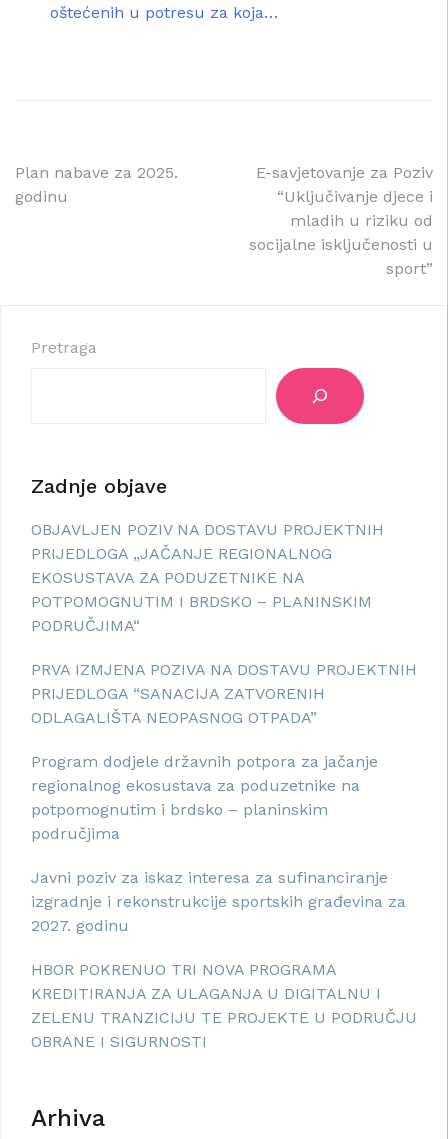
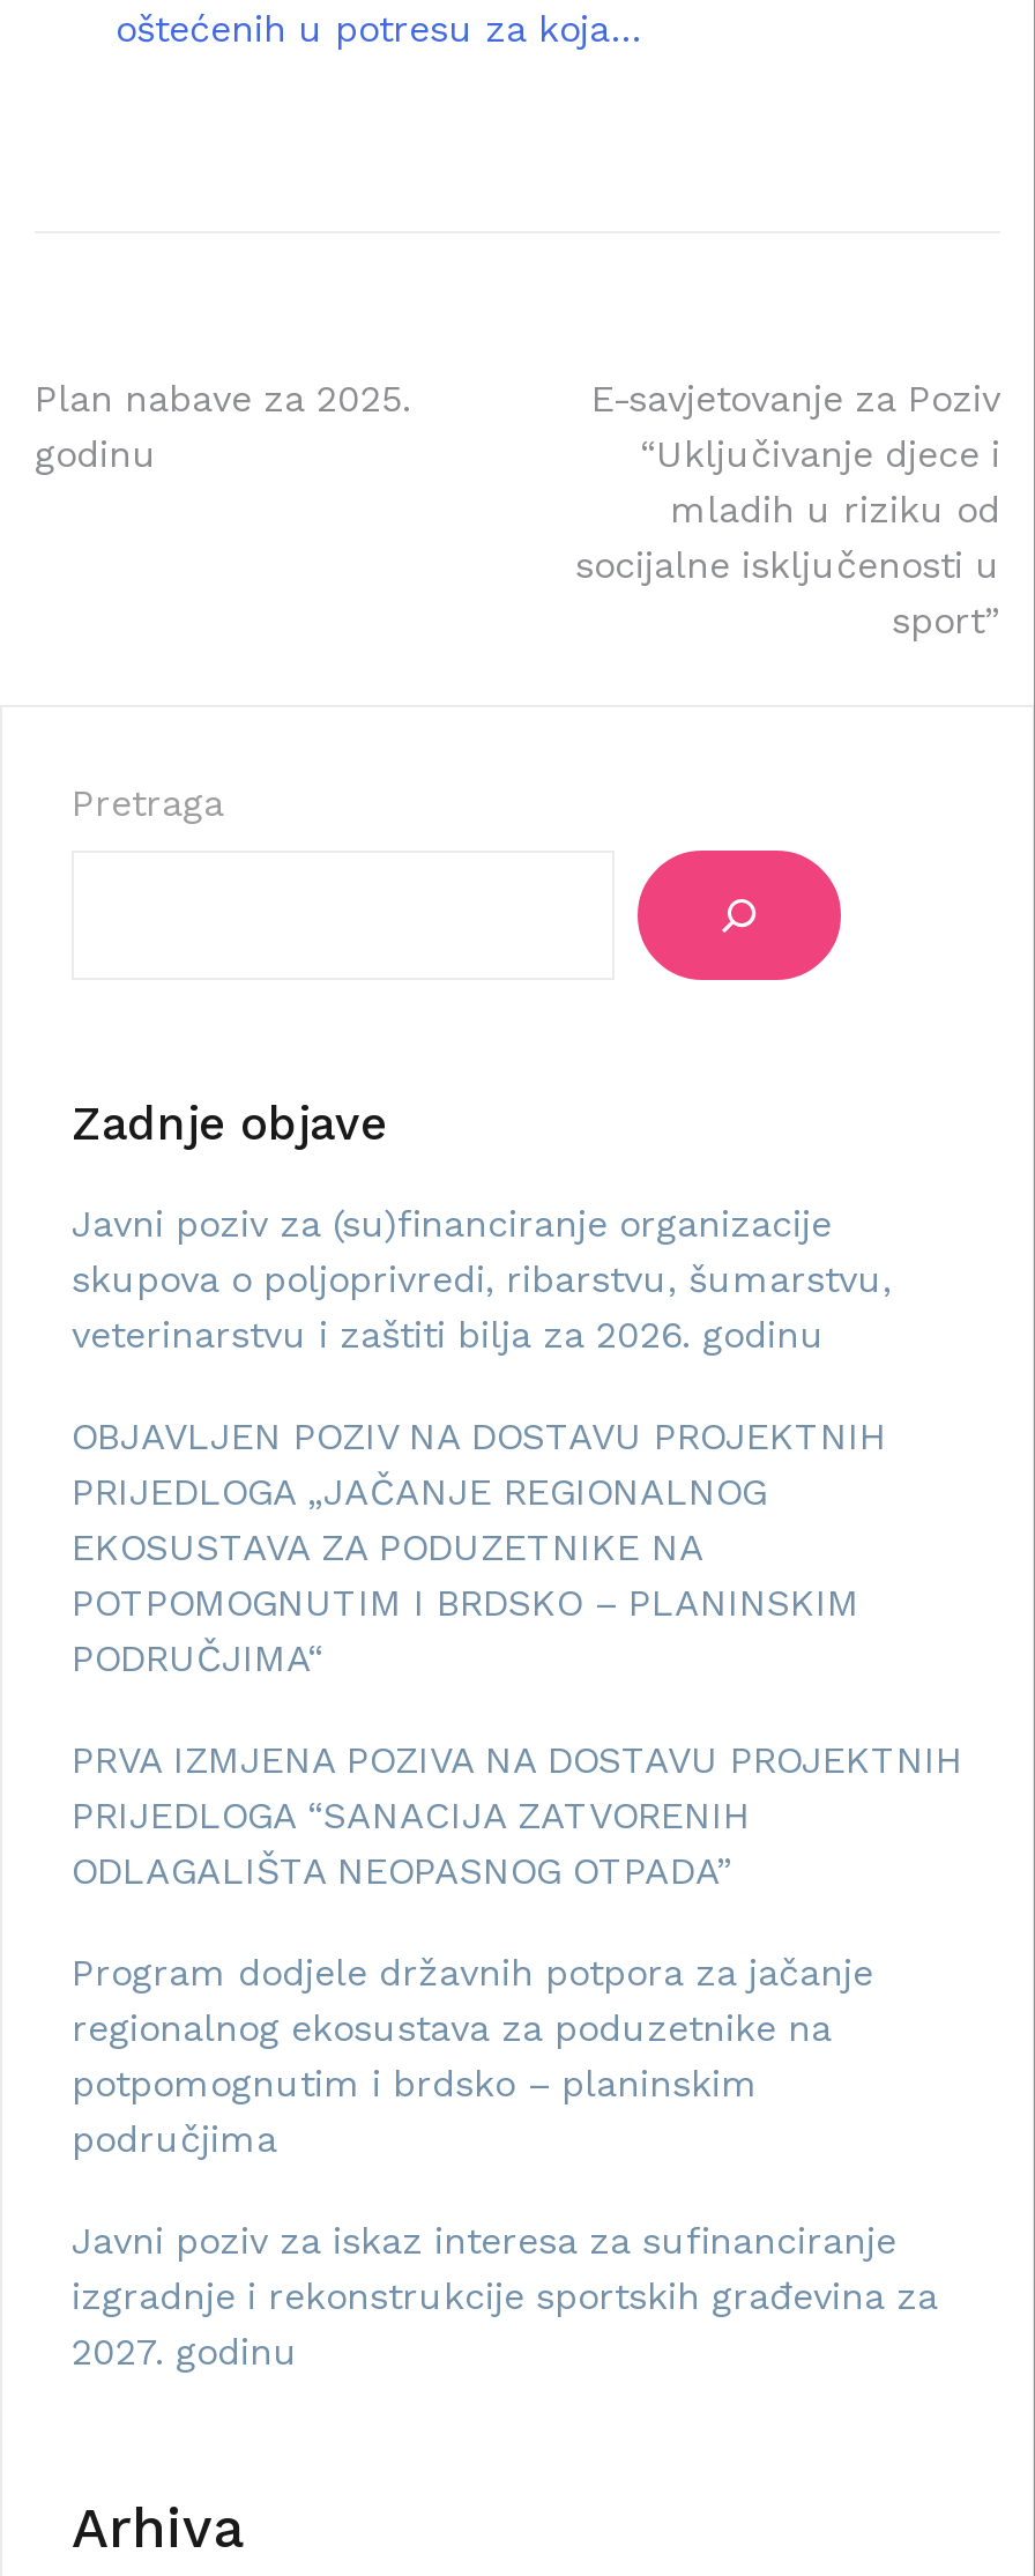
none -> [72,1203,892,1358] Javni poziv za (su)financiranje organizacije | skupova o poljoprivredi, ribarstvu, šumarstvu, | veterinarstvu i zaštiti bilja za 2026. godinu
moved [31,520,417,935] -> [72,1416,963,2375]: OBJAVLJEN POZIV NA DOSTAVU PROJEKTNIH | PRIJEDLOGA „JAČANJE REGIONALNOG | EKOSUSTAVA ZA PODUZETNIKE NA | ... | izgradnje i rekonstrukcije sportskih građevina za | 2027. godinu
[31,960,417,1051] HBOR POKRENUO TRI NOVA PROGRAMA | KREDITIRANJA ZA ULAGANJA U DIGITALNU I | ZELENU TRANZICIJU TE PROJEKTE U PODRUČJU | OBRANE I SIGURNOSTI -> none

